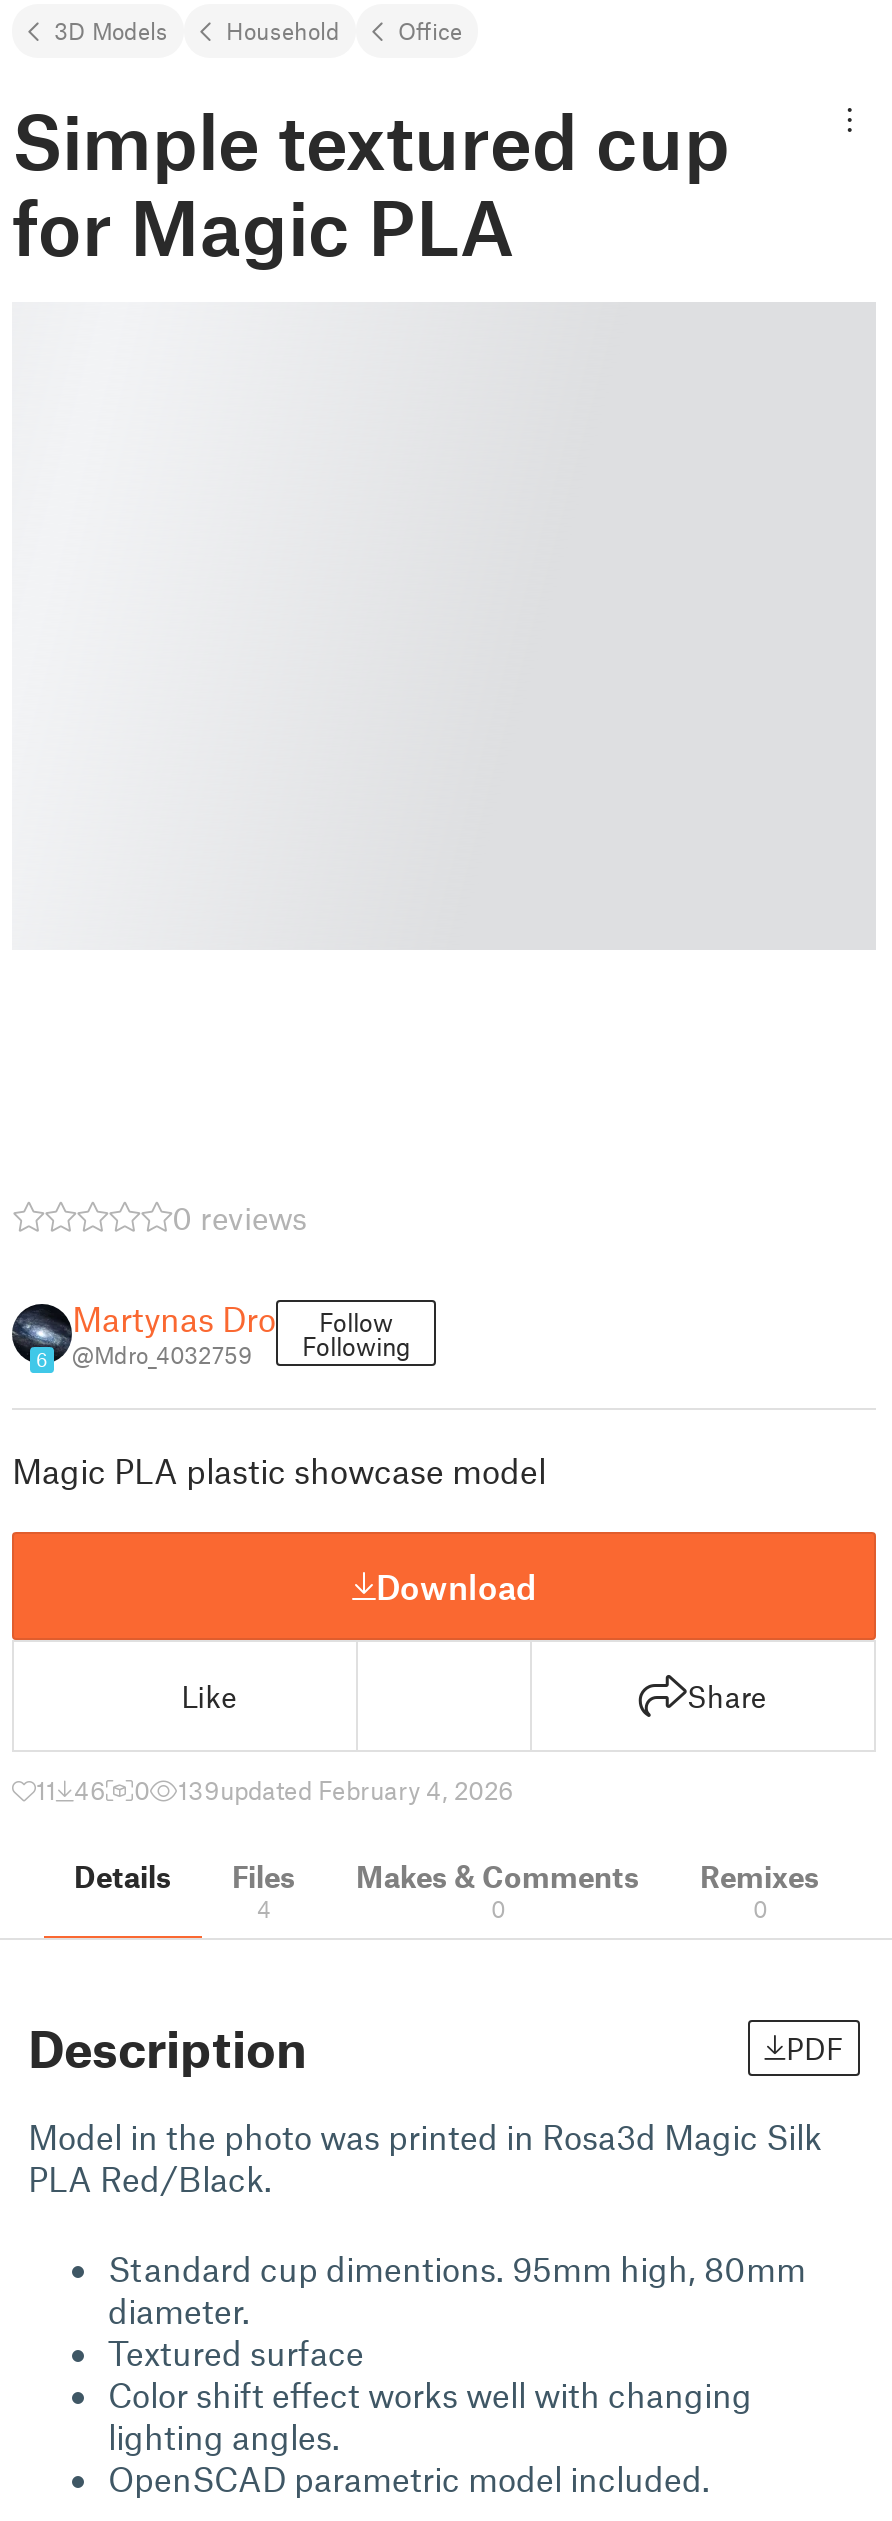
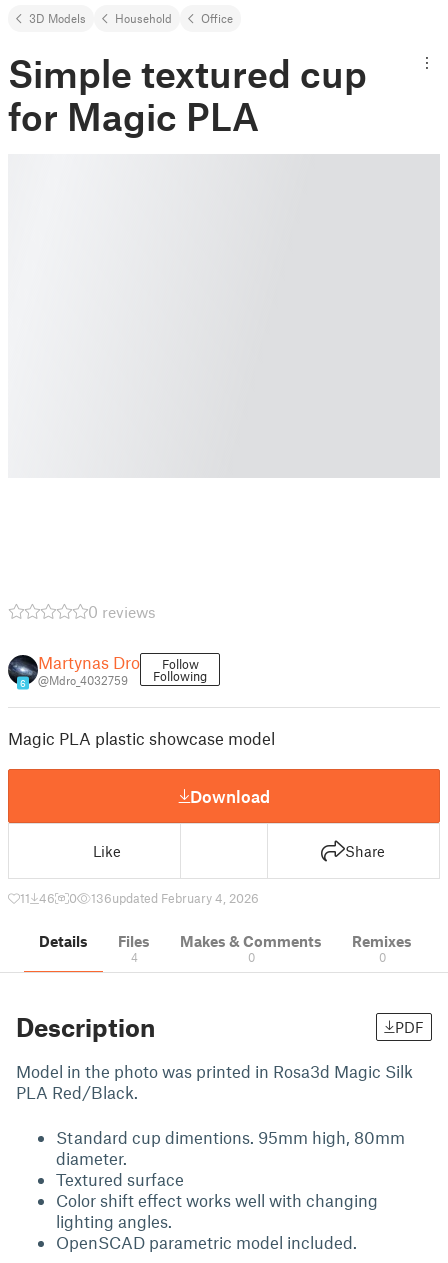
[178,1774,514,1806] 139updated February 4, 2026 -> [91,890,259,906] 136updated February 4, 2026

